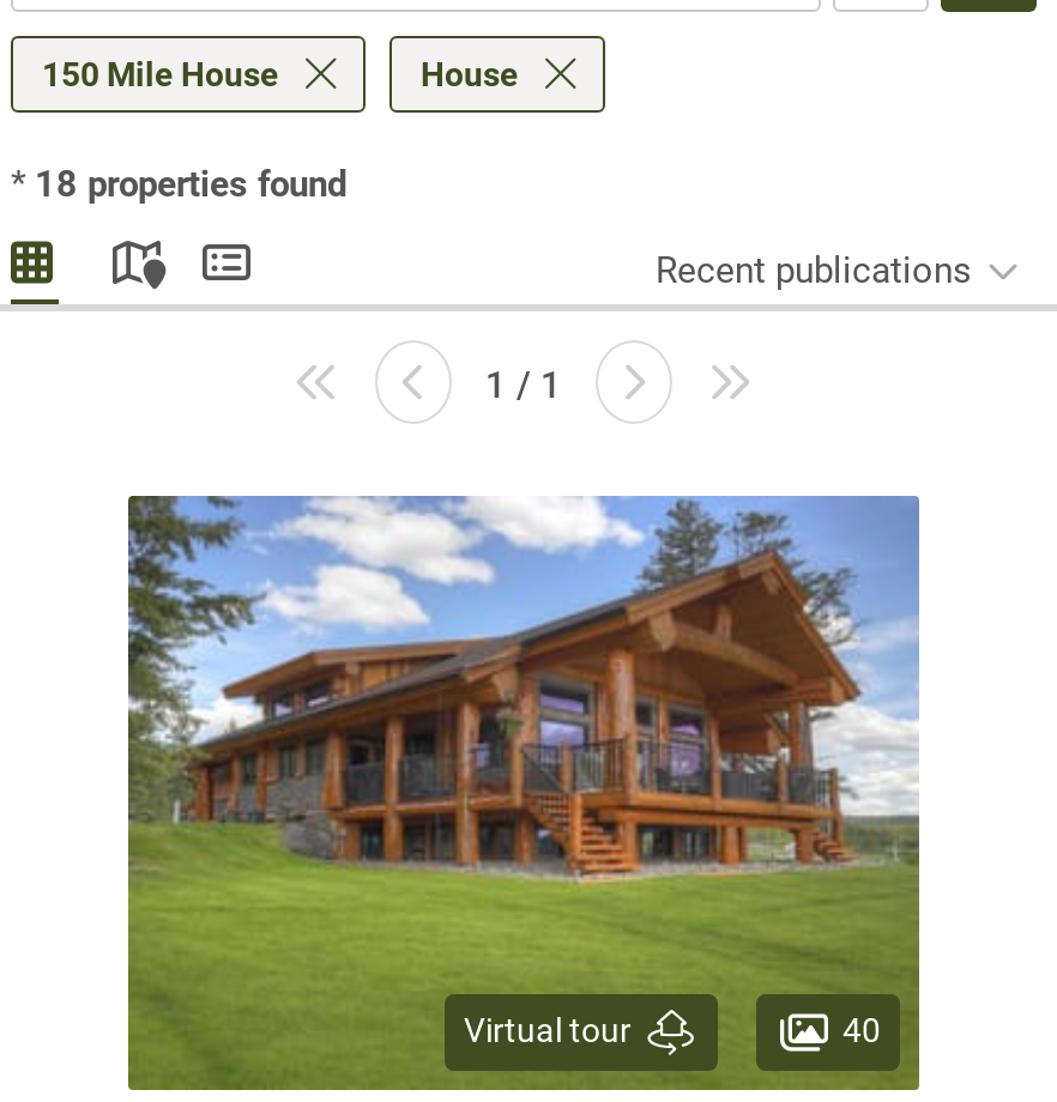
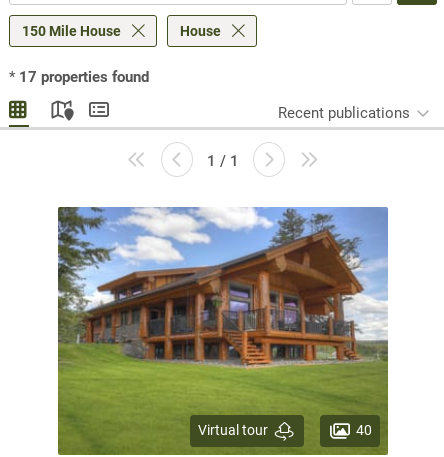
[11,163,346,206] * 18 properties found -> [9,68,149,86] * 17 properties found

